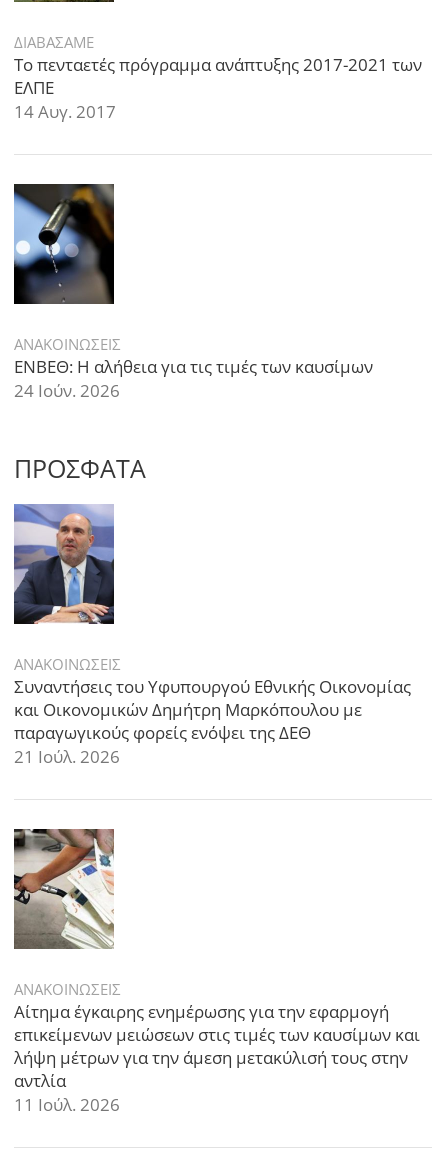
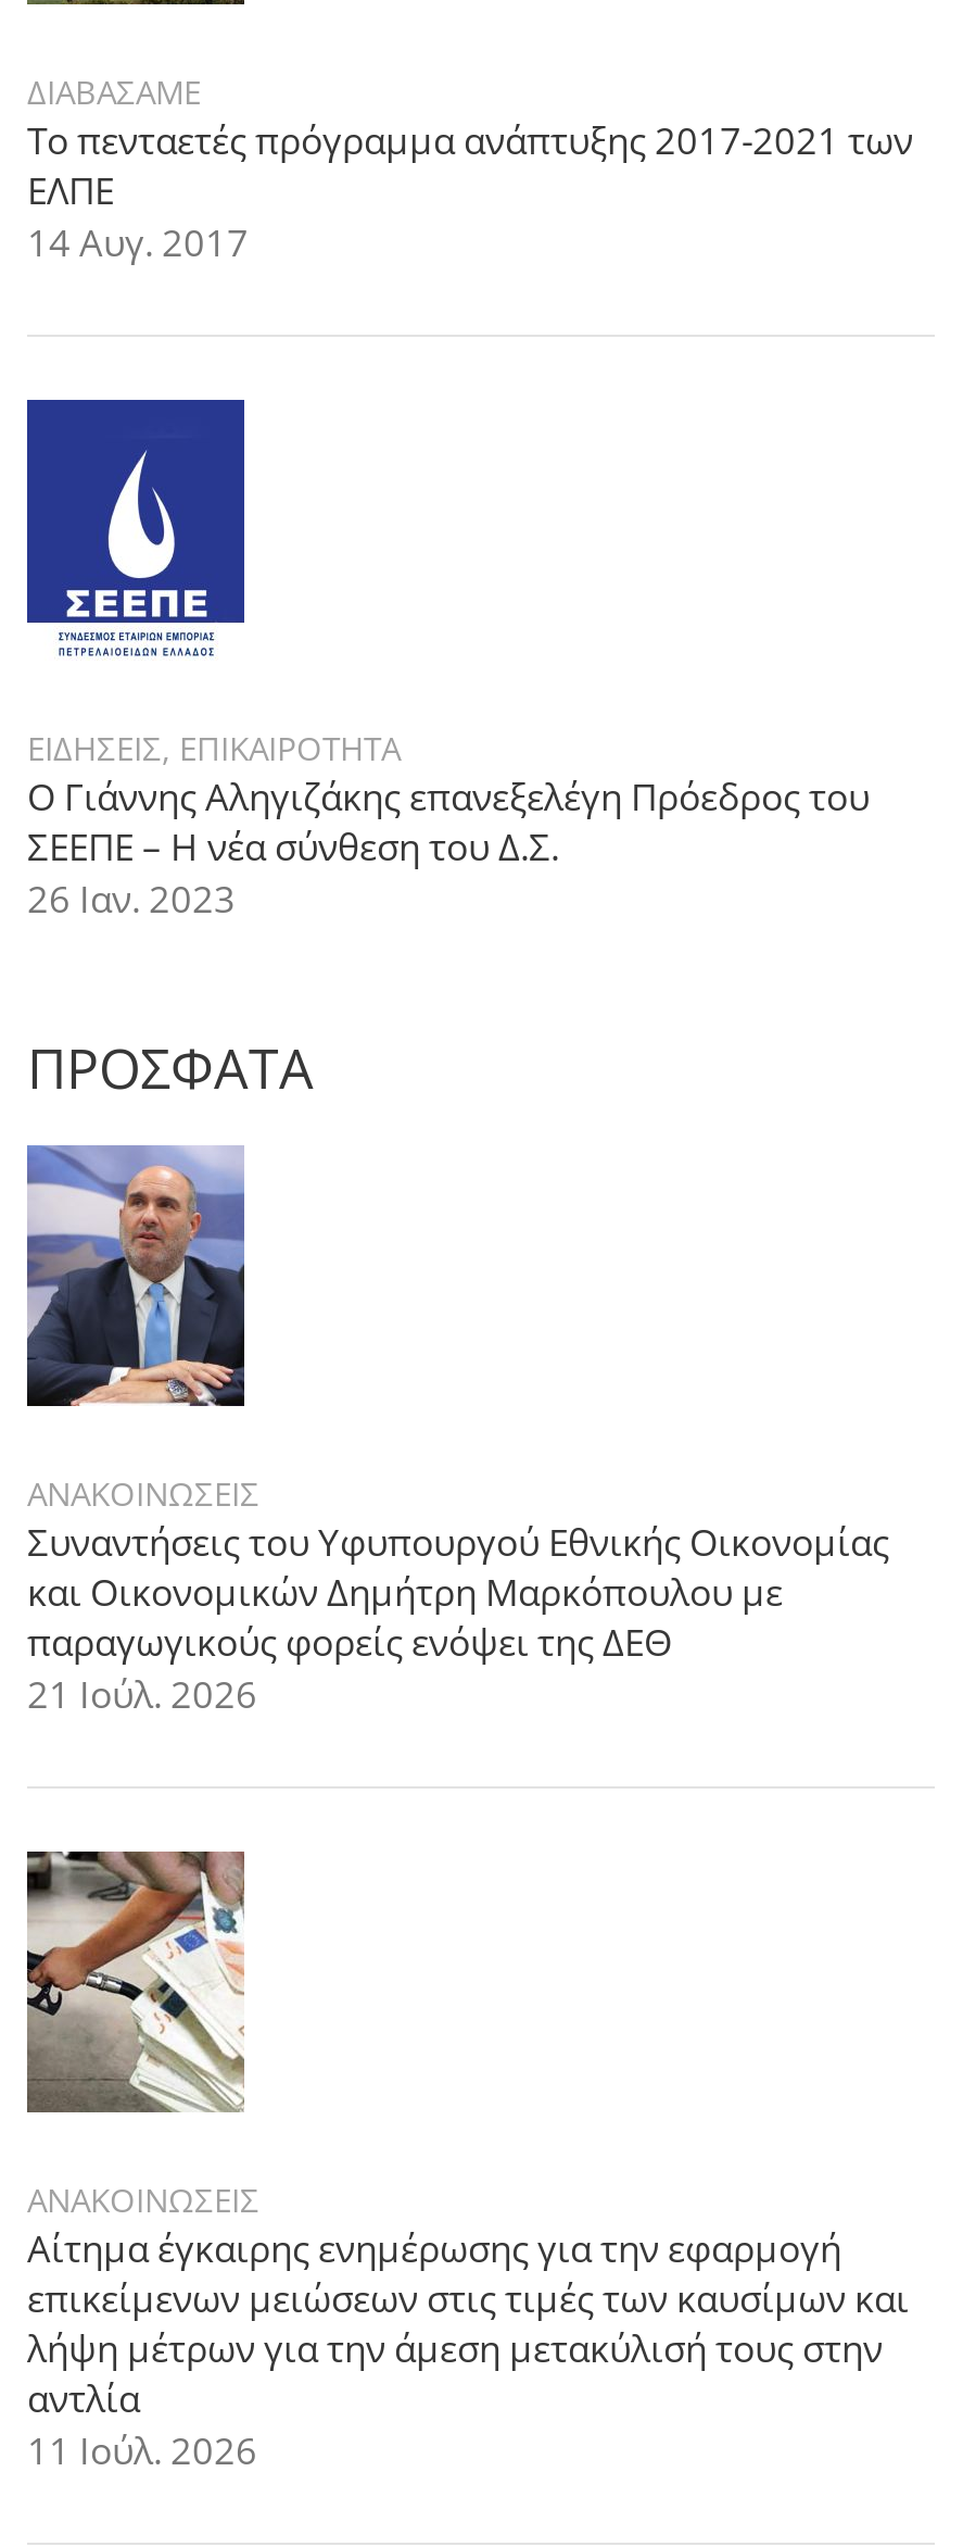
[13,183,373,402] [image] | ΑΝΑΚΟΙΝΩΣΕΙΣ | ΕΝΒΕΘ: Η αλήθεια για τις τιμές των καυσίμων | 24 Ιούν. 2026 -> [25,398,870,924] [image] | ΕΙΔΗΣΕΙΣ, ΕΠΙΚΑΙΡΟΤΗΤΑ | Ο Γιάννης Αληγιζάκης επανεξελέγη Πρόεδρος του | ΣΕΕΠΕ – Η νέα σύνθεση του Δ.Σ. | 26 Ιαν. 2023

